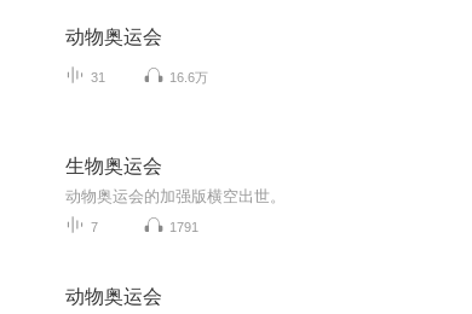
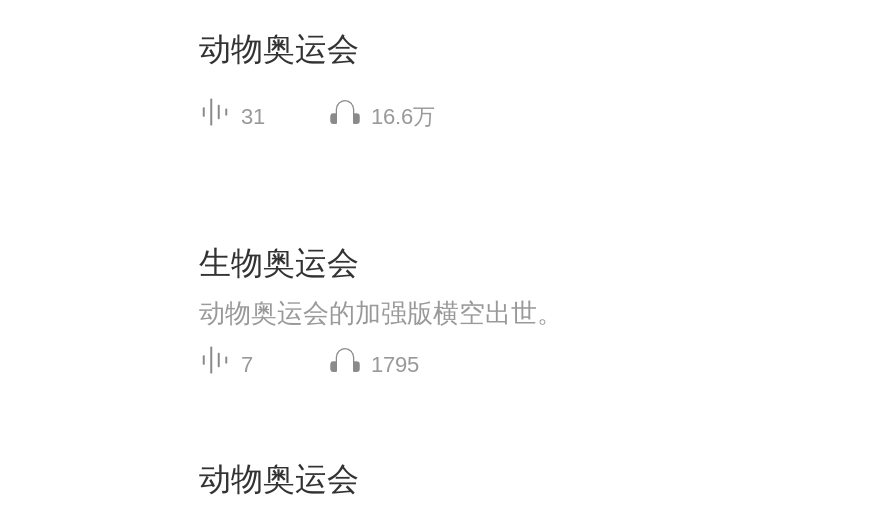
[169,220,198,234] 1791 -> [371,352,419,376] 1795

